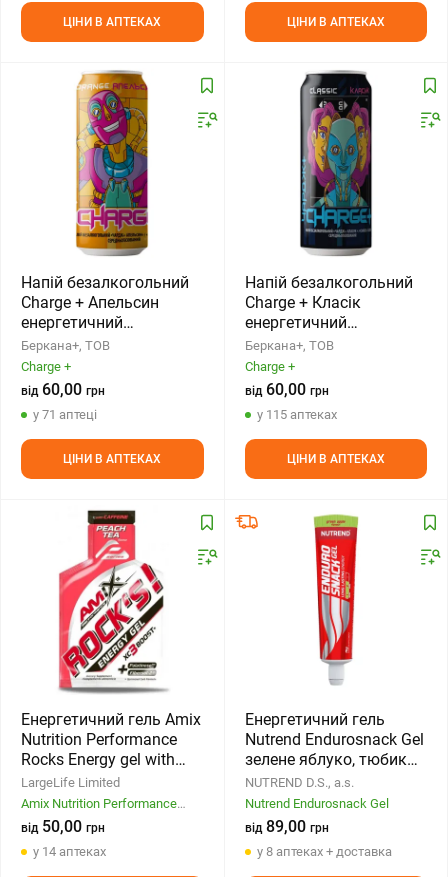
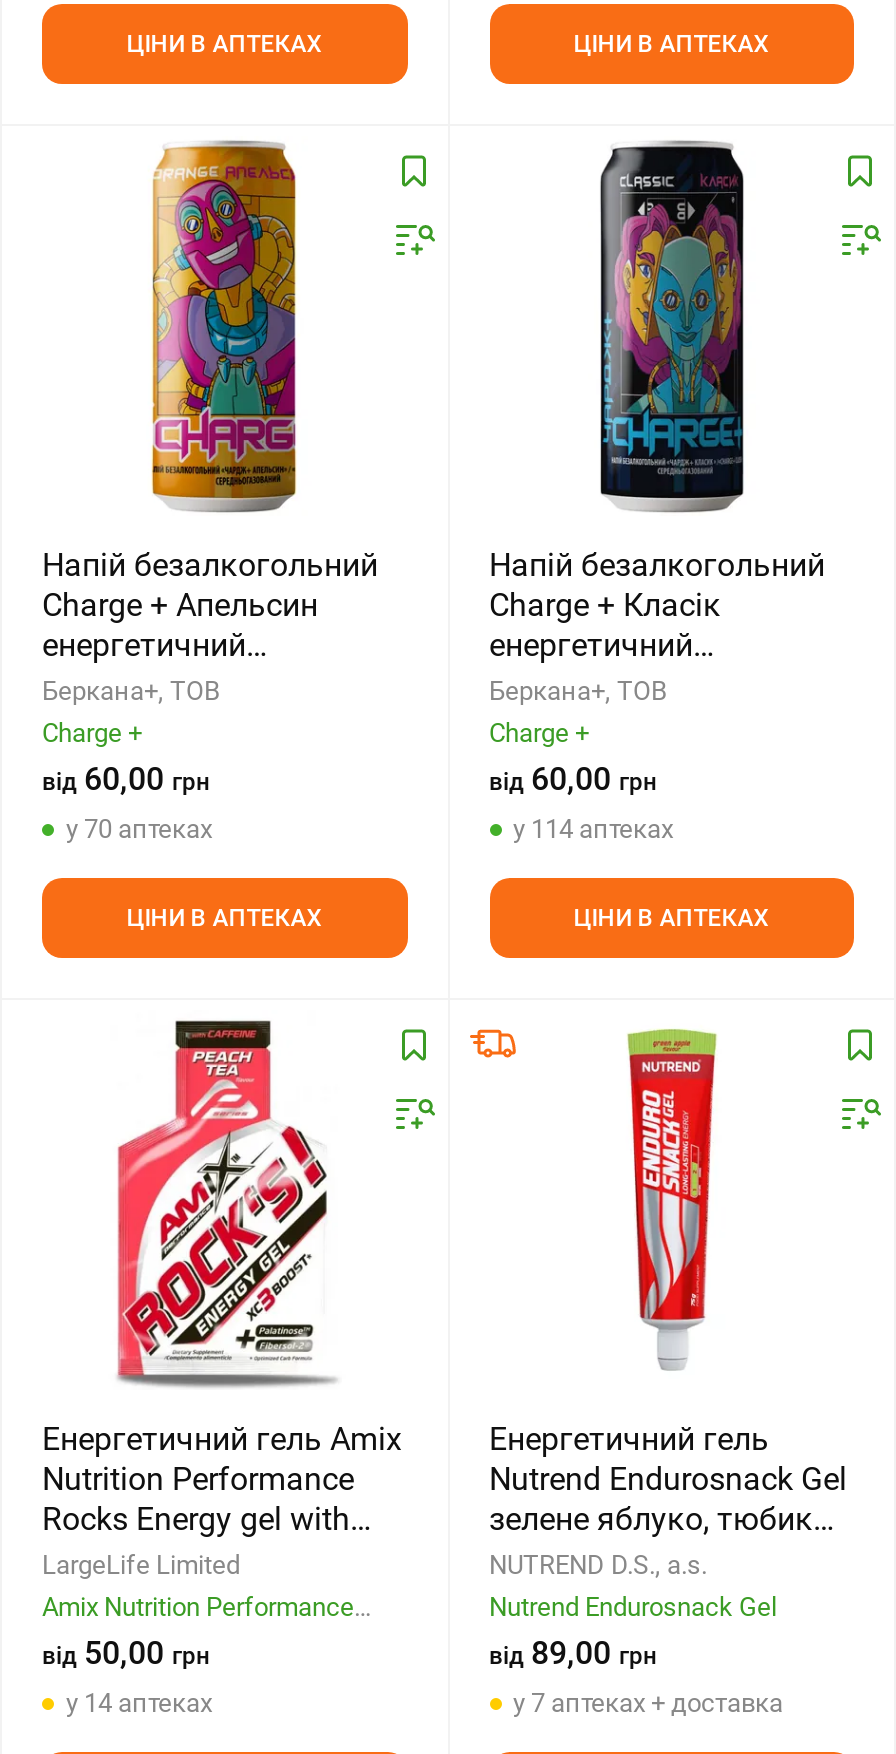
[33,407,97,422] у 71 аптеці -> [66,814,212,844] у 70 аптеках
[256,407,336,422] у 115 аптеках -> [513,814,673,844] у 114 аптеках
[256,844,391,859] у 8 аптеках + доставка -> [513,1688,783,1718] у 7 аптеках + доставка

